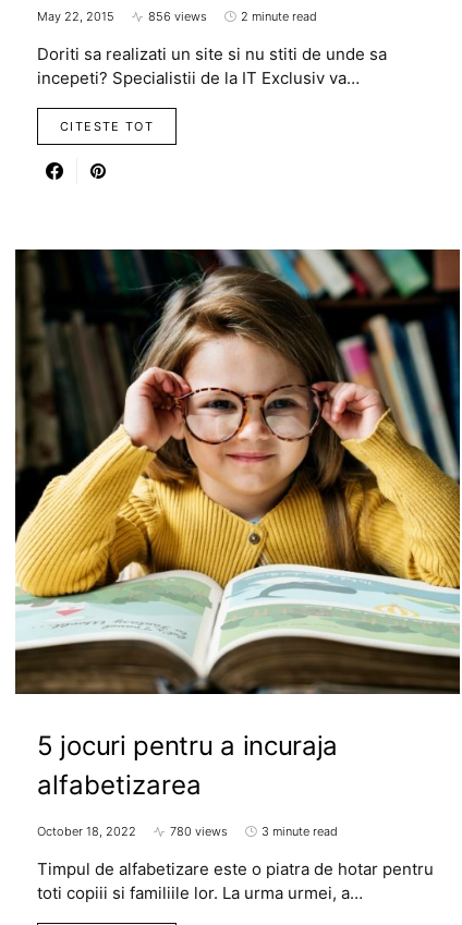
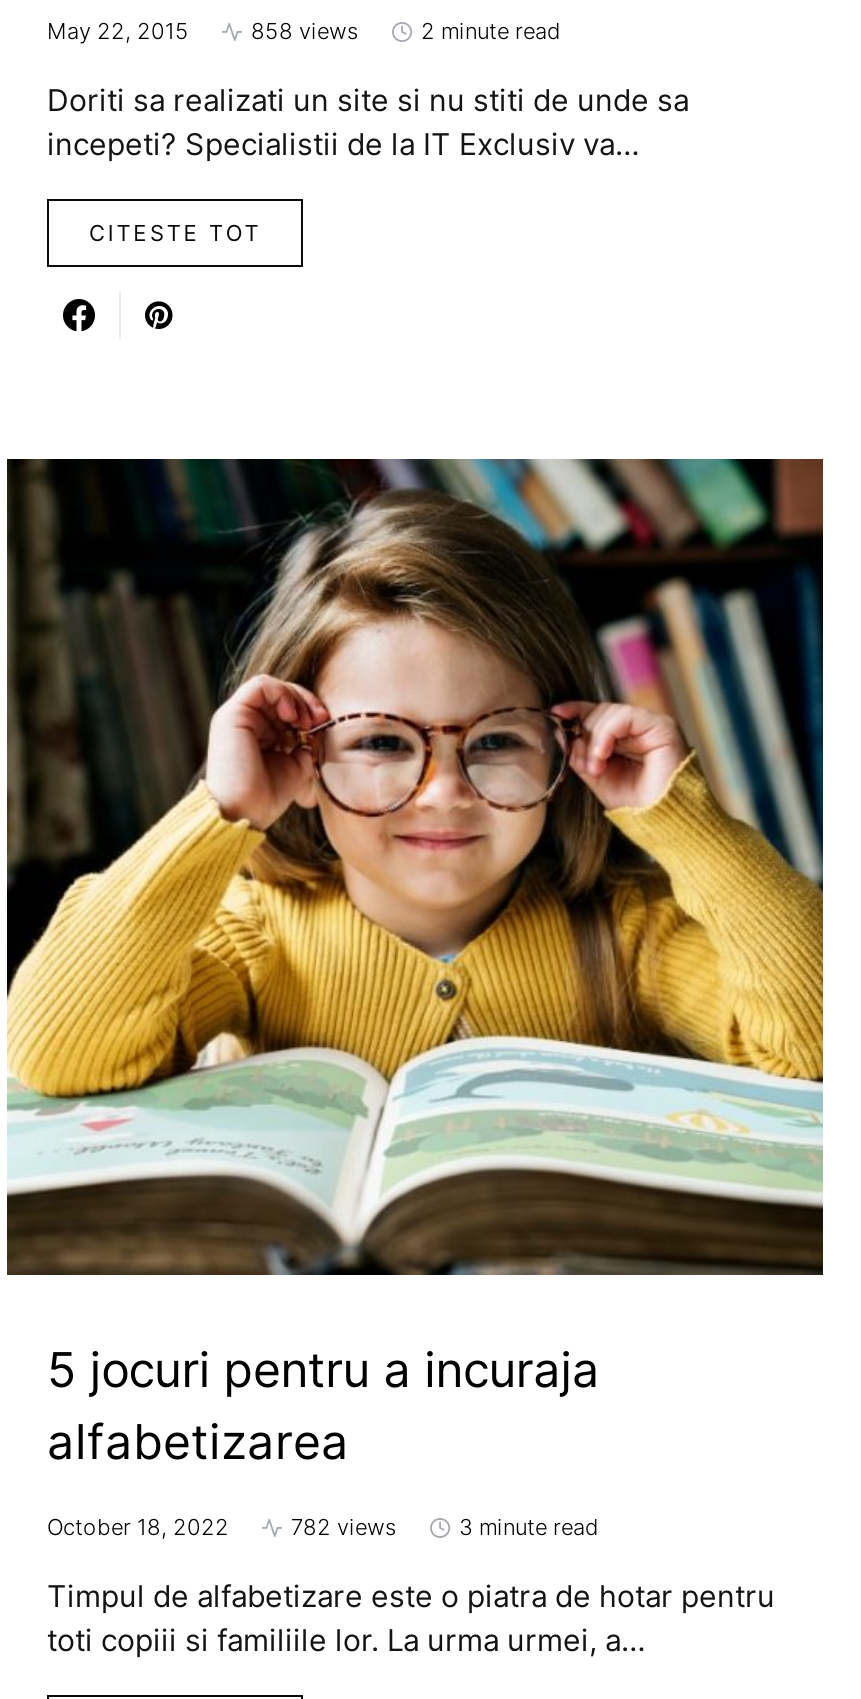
[148,9,207,24] 856 views -> [251,18,359,46] 858 views
[170,824,228,839] 780 views -> [291,1514,397,1542] 782 views

